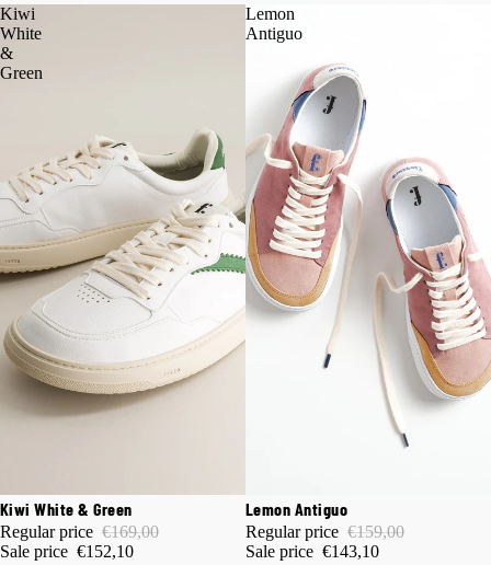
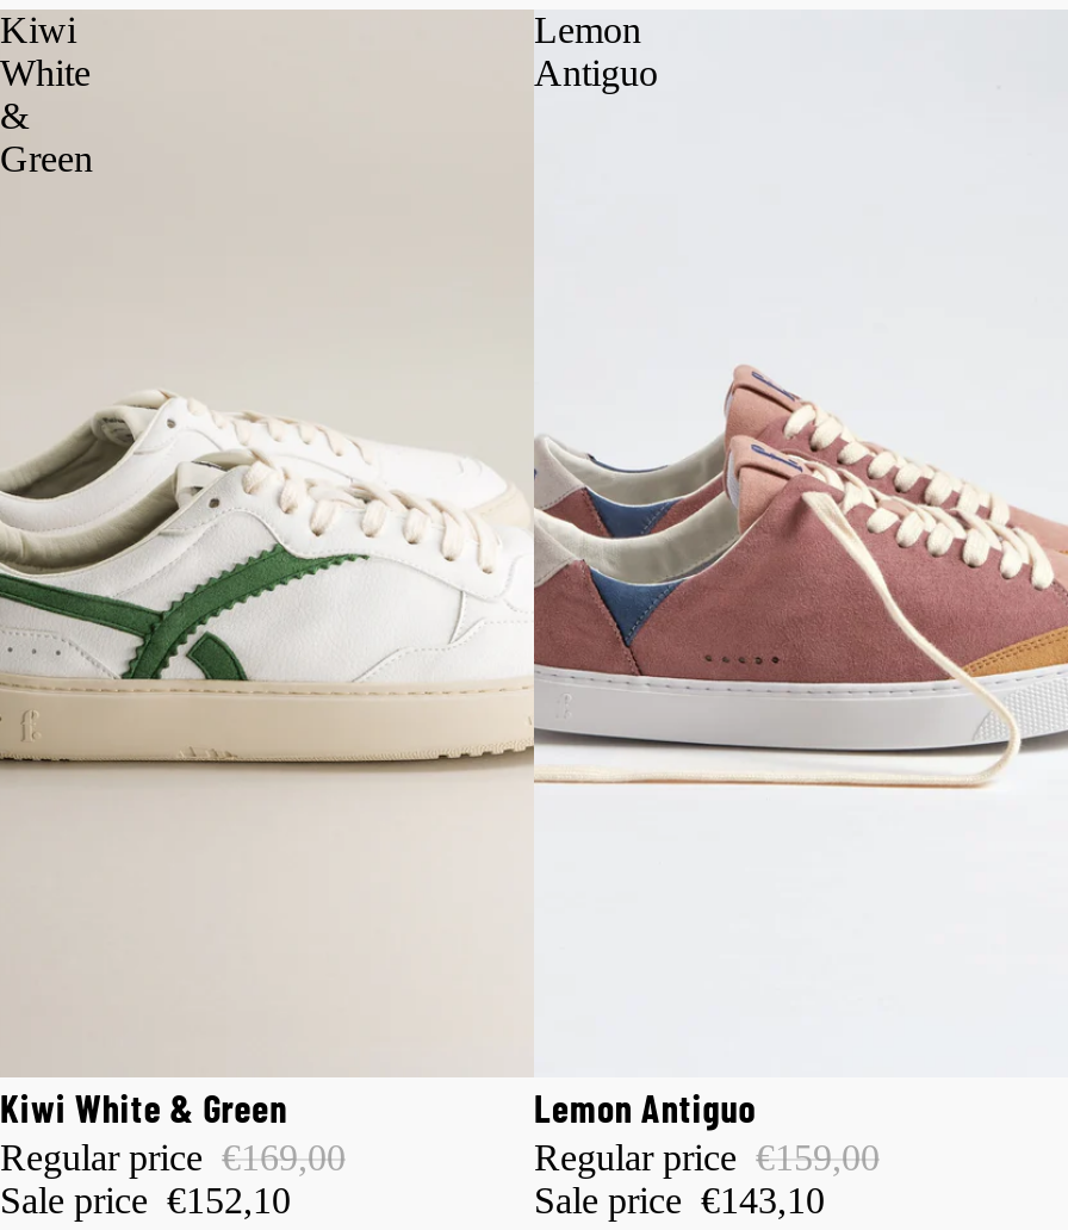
[3,5,488,448] [image] -> [7,12,1061,973] [image]

